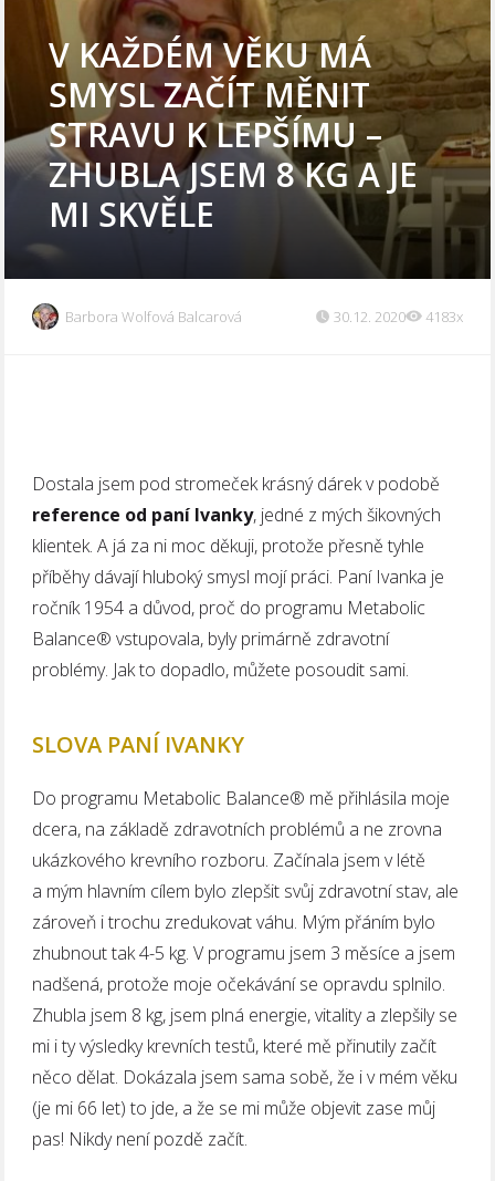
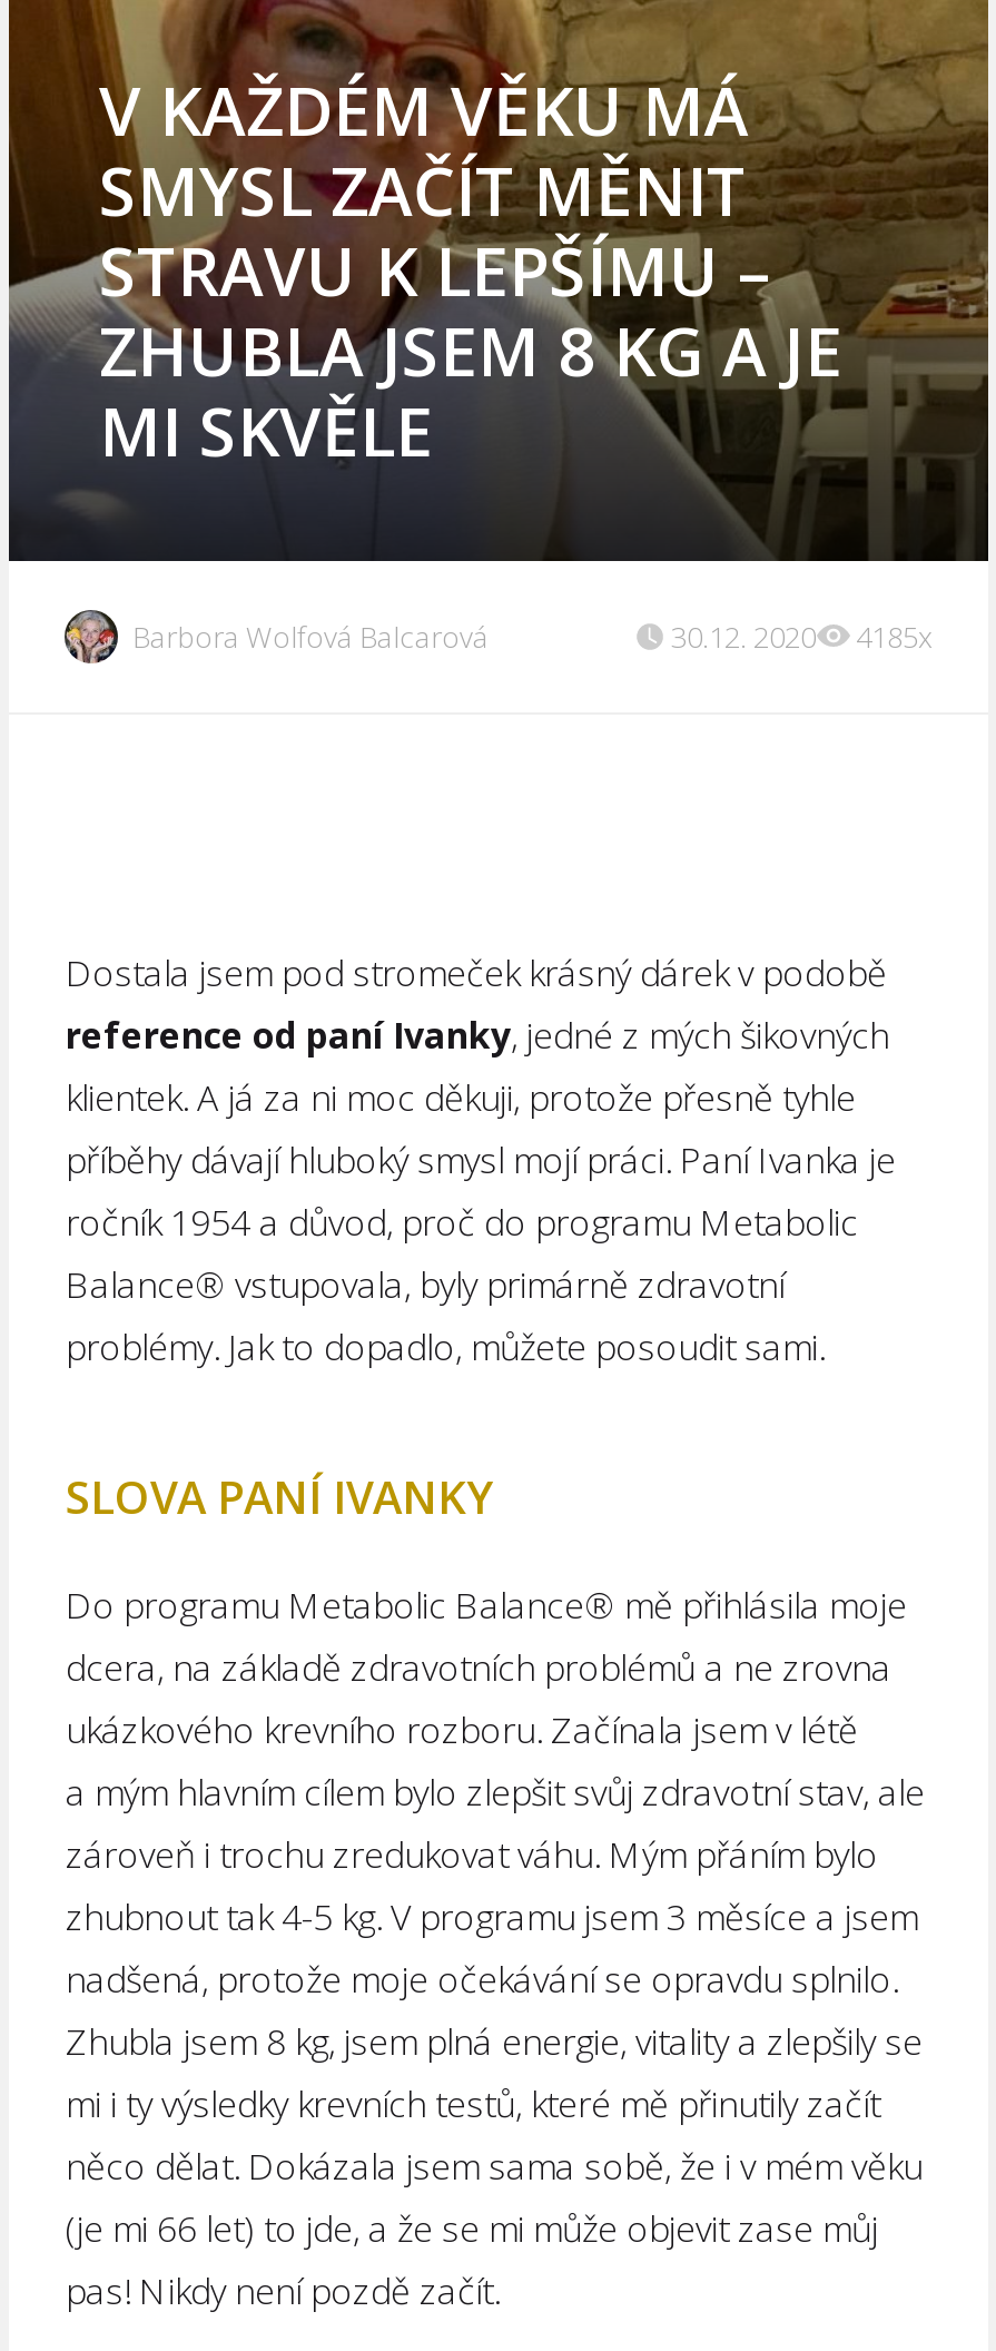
[333,306,462,326] 30.12. 2020 4183x -> [671,616,931,656] 30.12. 2020 4185x

